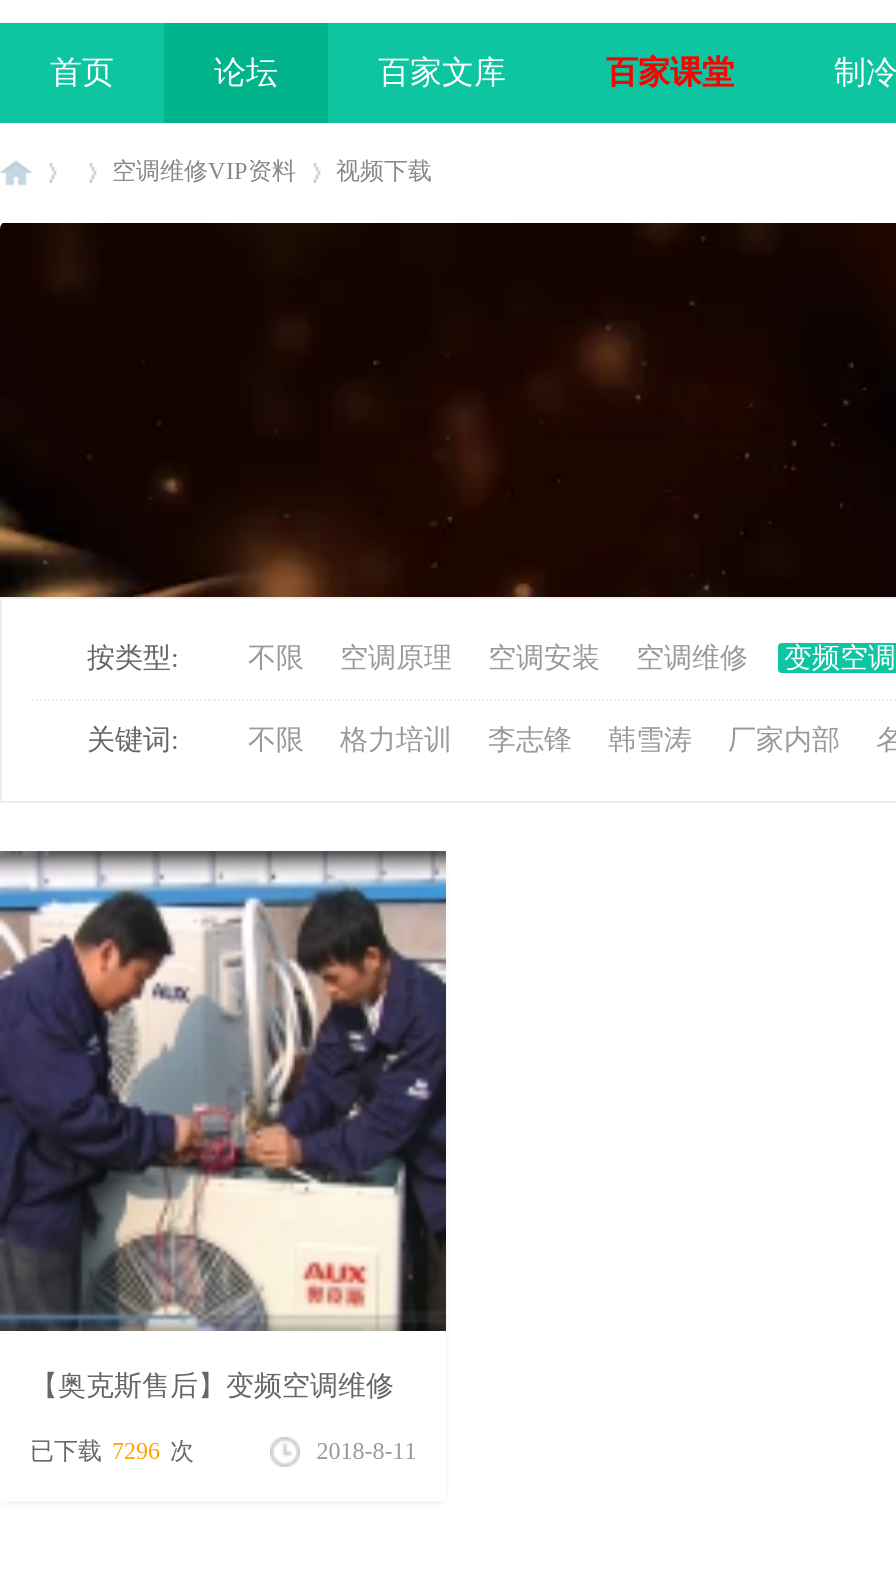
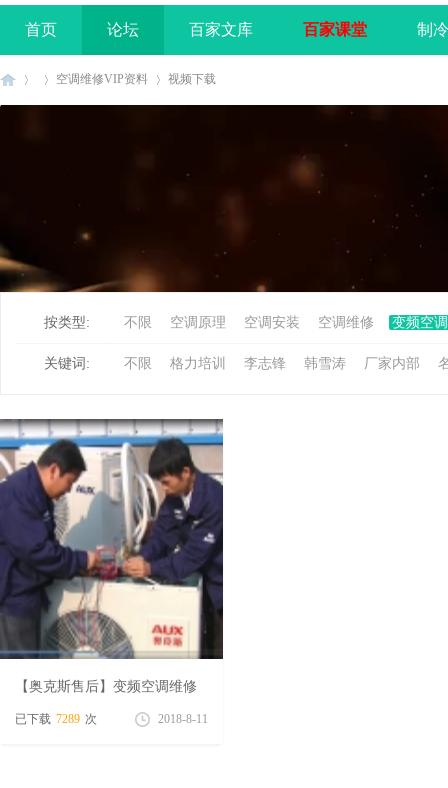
[30,1437,194,1465] 已下载 7296 次 -> [15,712,97,726] 已下载 7289 次

